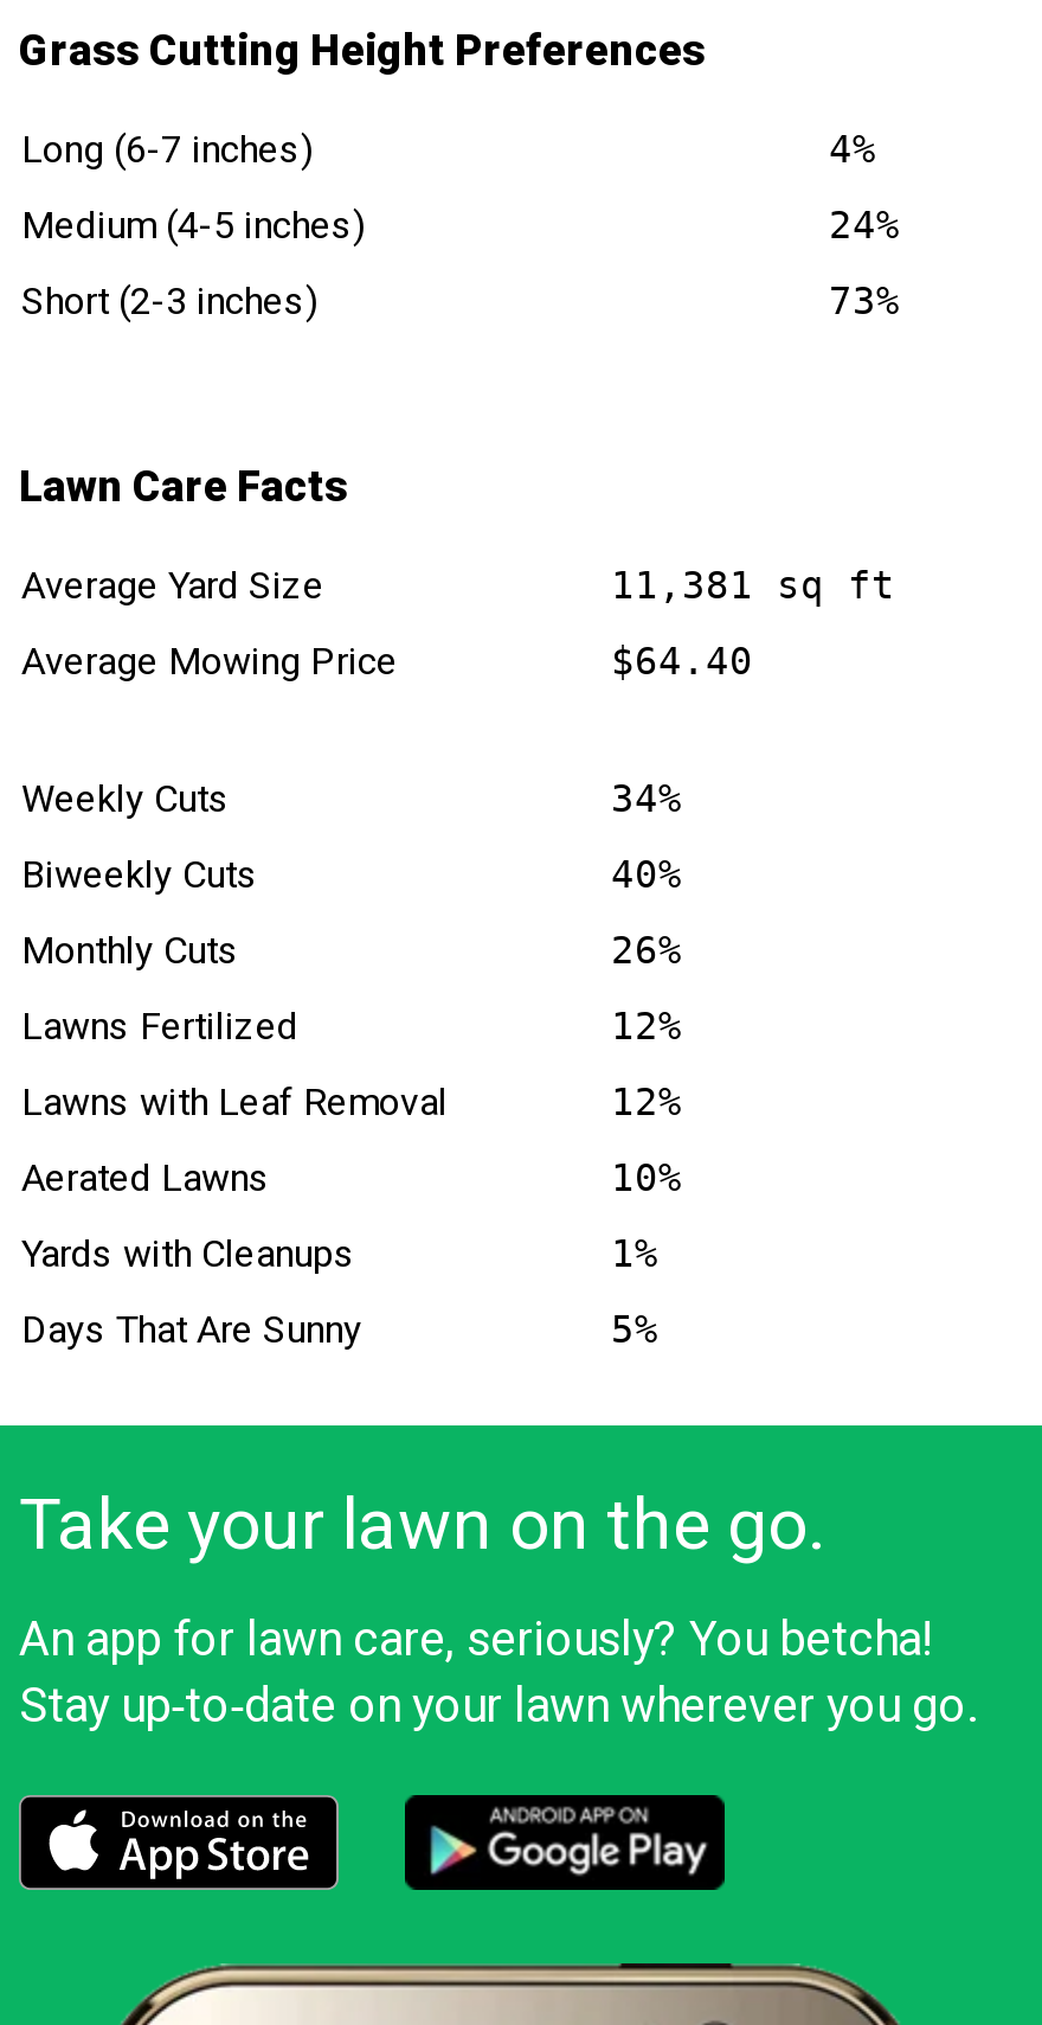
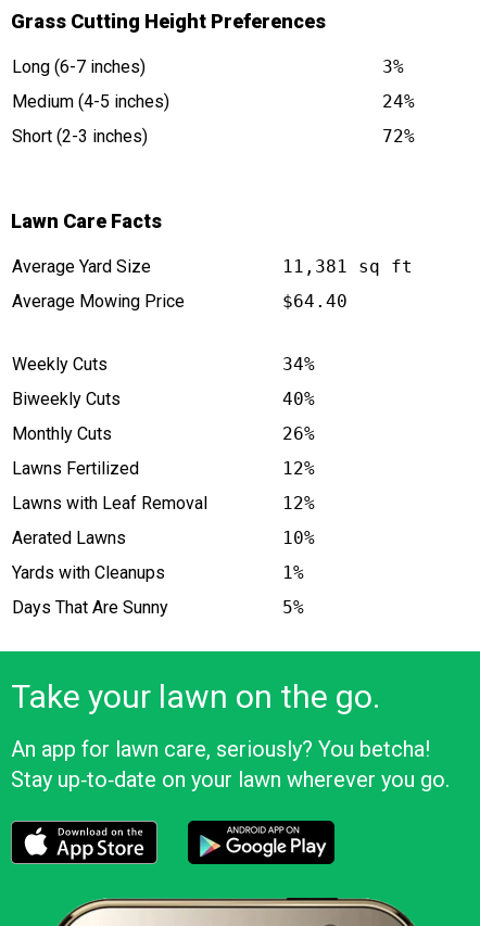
[829,127,876,173] 4% -> [382,57,404,77] 3%
[829,279,900,324] 73% -> [382,126,415,147] 72%

